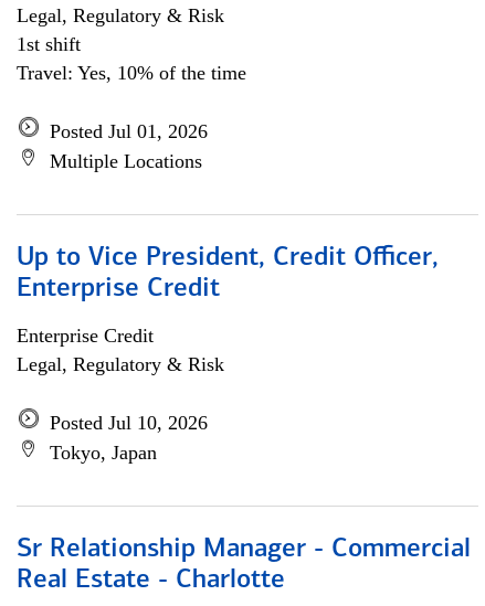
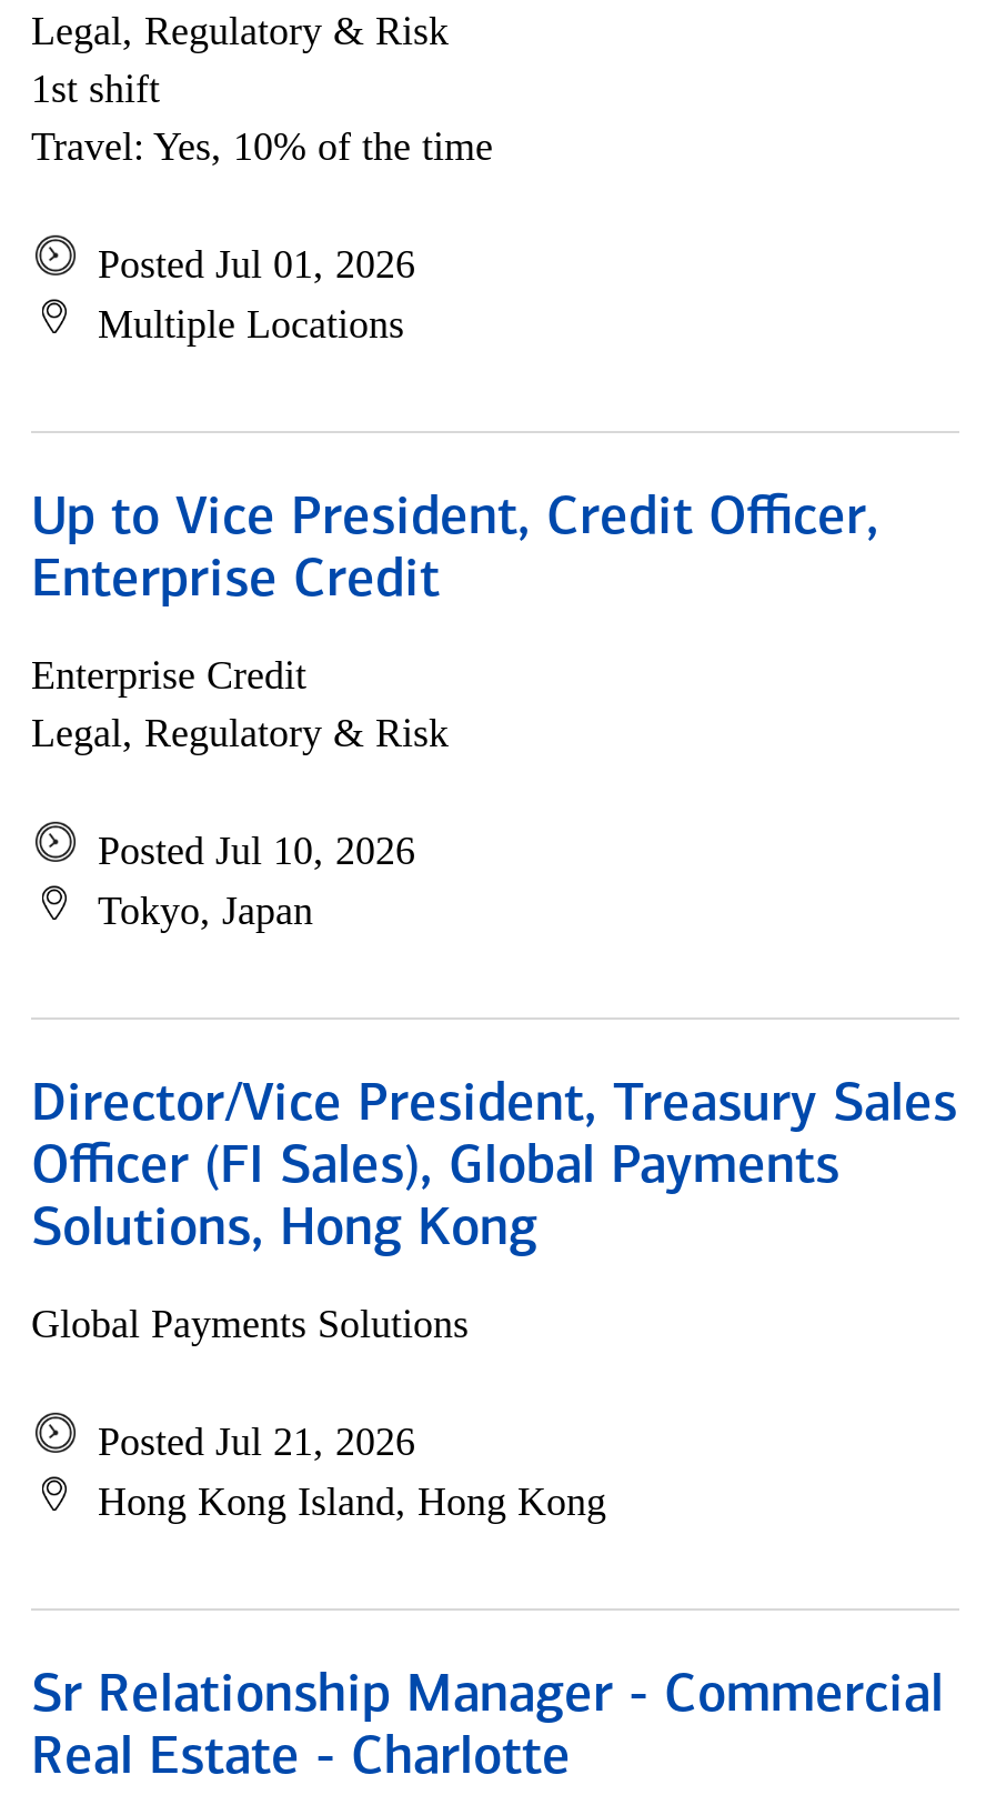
none -> [31,1080,957,1524] Director/Vice President, Treasury Sales | Officer (FI Sales), Global Payments | Solutions, Hong Kong | Global Payments Solutions | Posted Jul 21, 2026 | Hong Kong Island, Hong Kong

